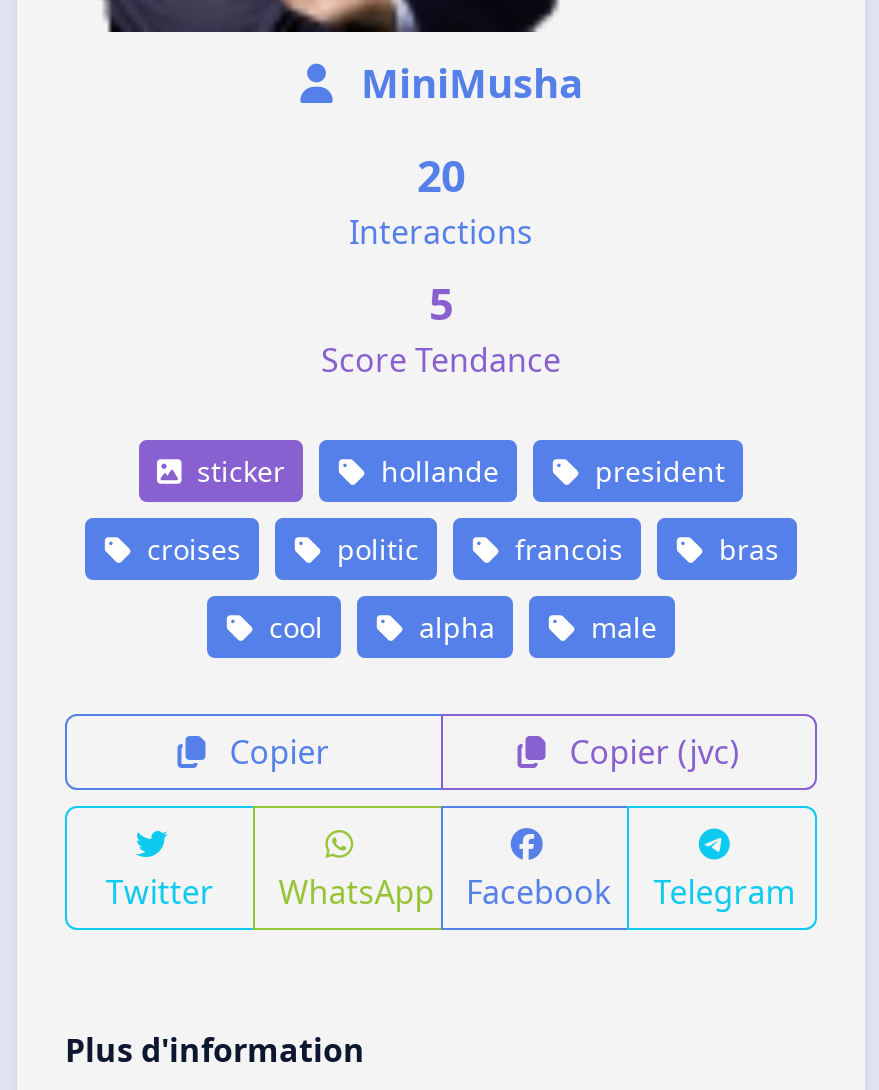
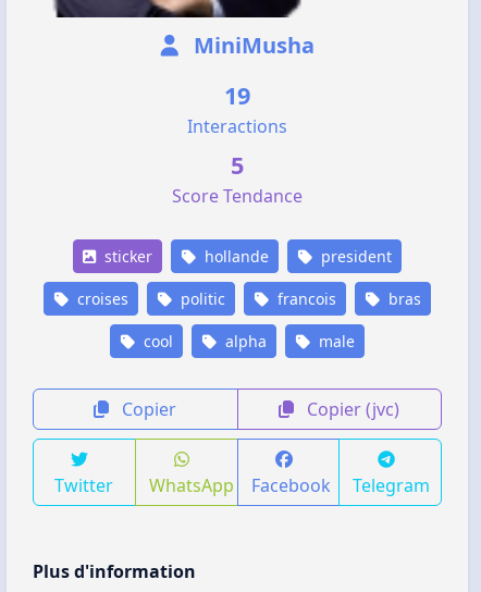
[417,145,465,203] 20 -> [224,79,250,110] 19

